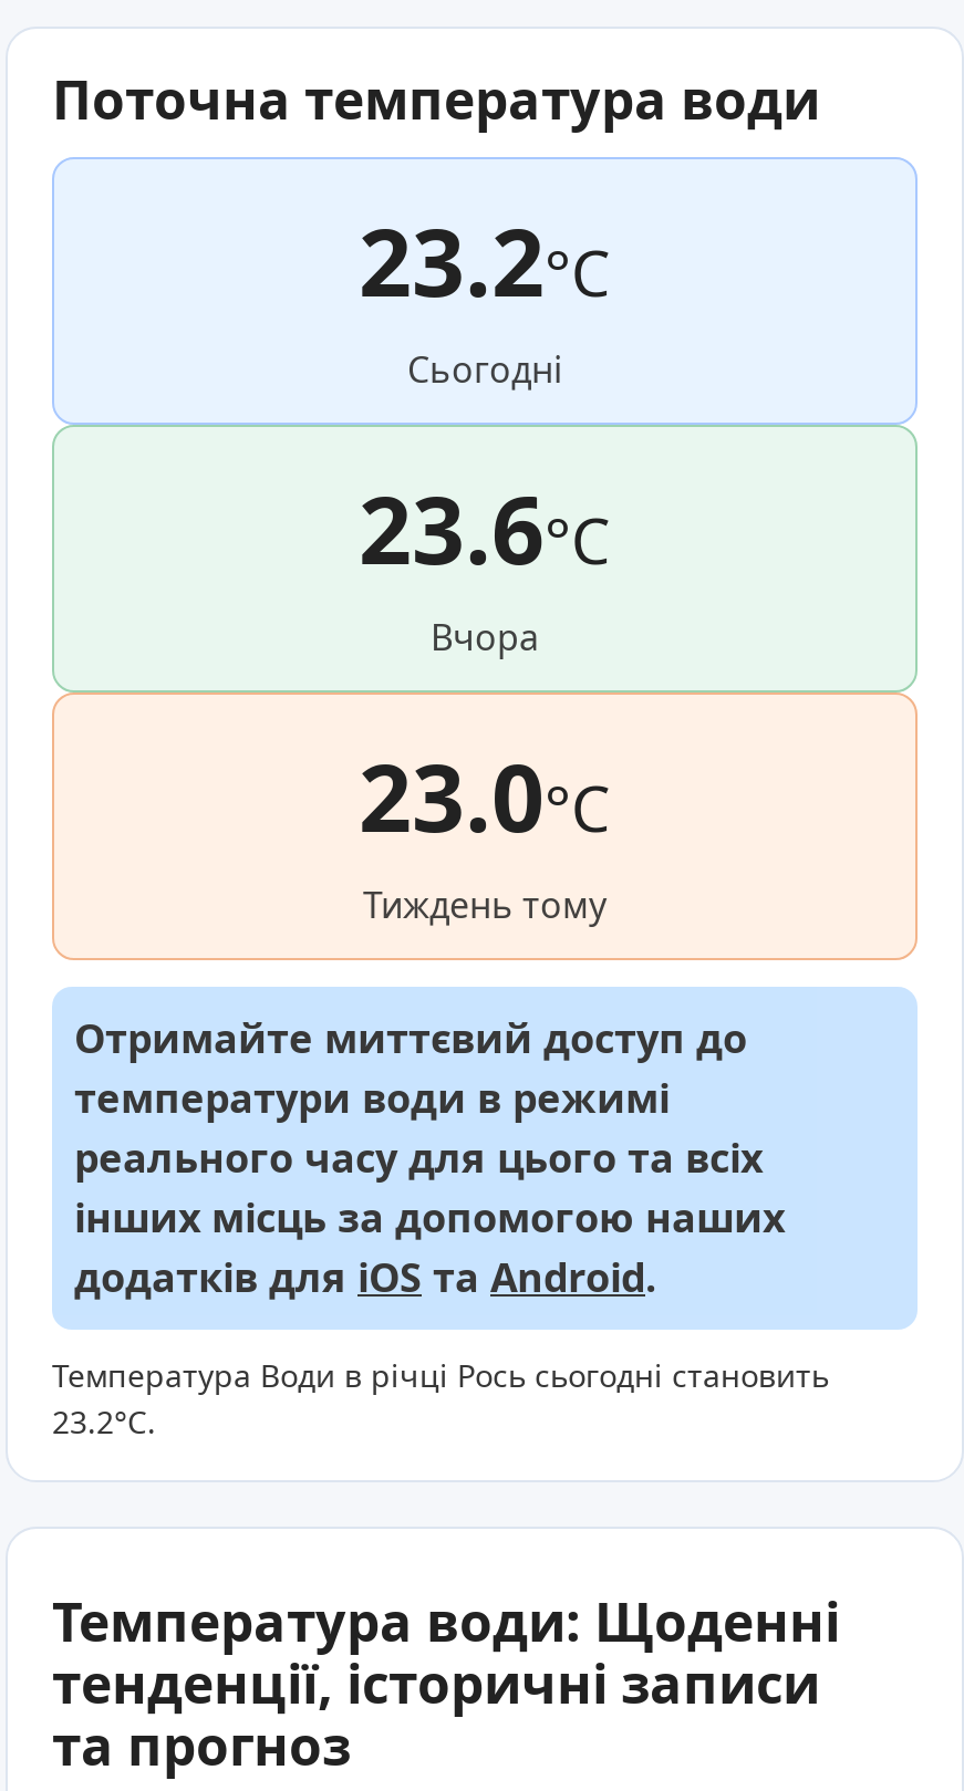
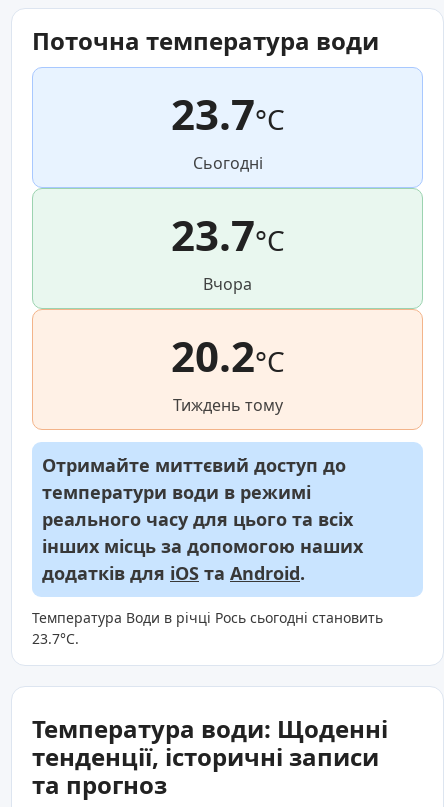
[359,197,611,323] 23.2°C -> [170,85,284,142] 23.7°C
[359,465,611,591] 23.6°C -> [170,206,284,263] 23.7°C
[359,733,611,859] 23.0°C -> [170,327,284,384] 20.2°C
[52,1401,156,1443] 23.2°C. -> [32,629,79,648] 23.7°C.

